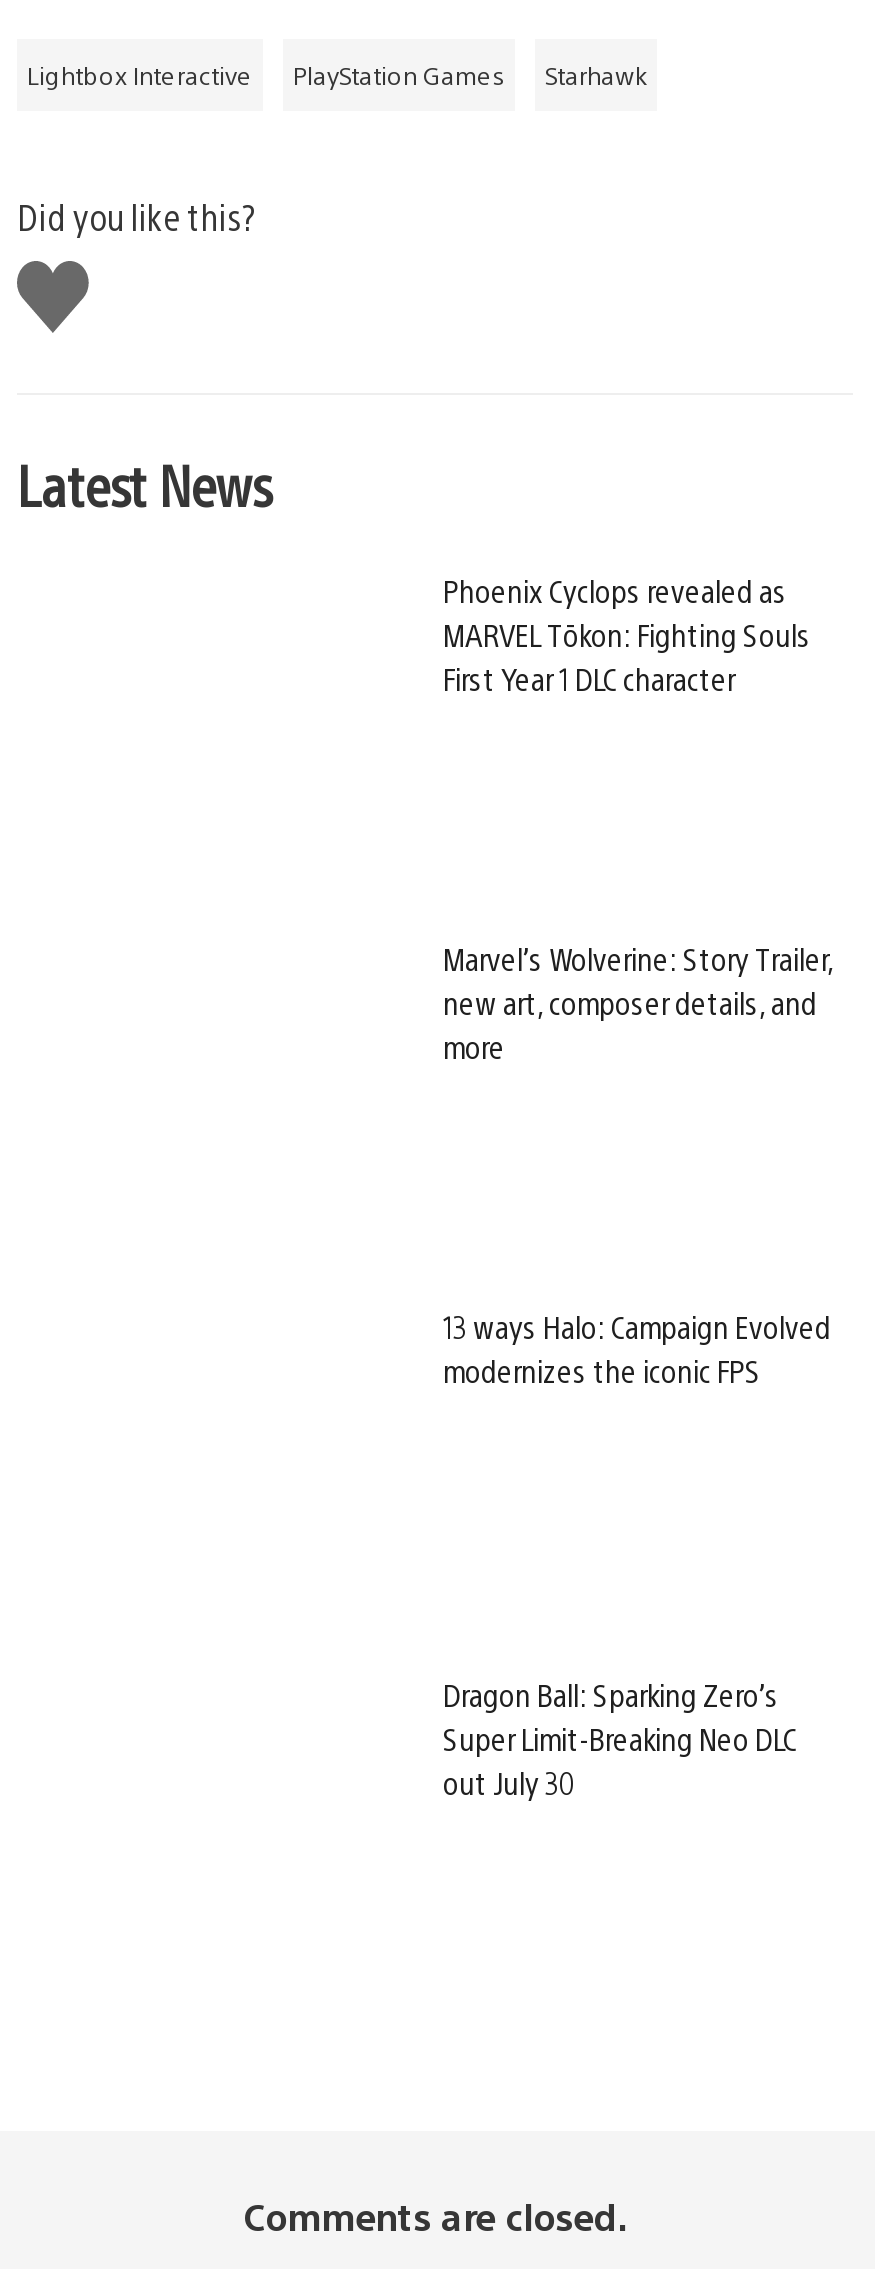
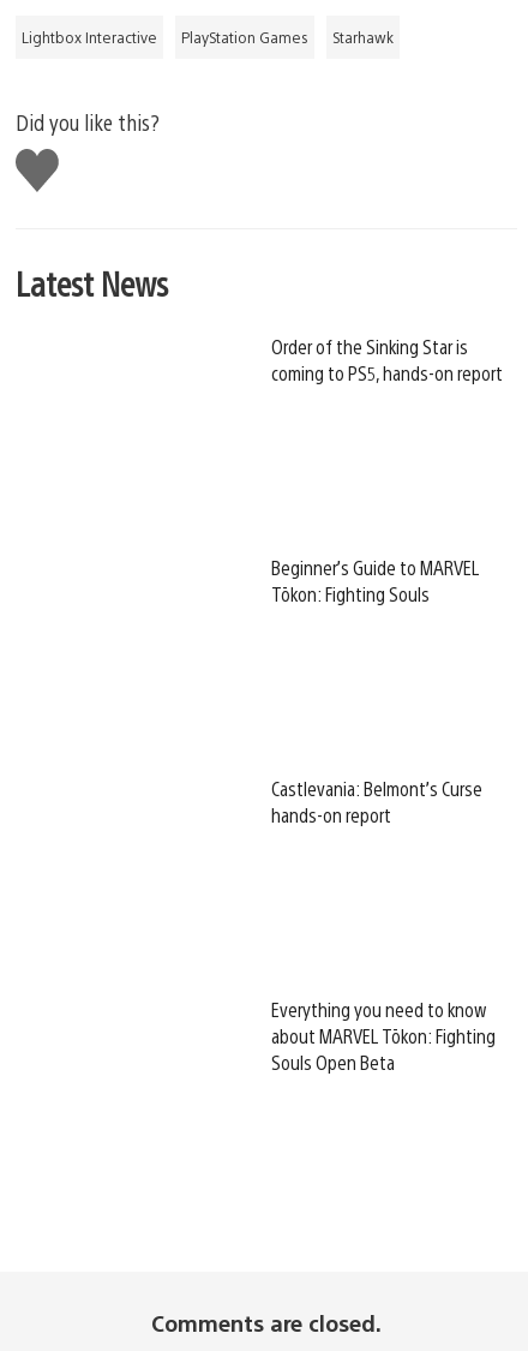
[443,569,811,699] Phoenix Cyclops revealed as | MARVEL Tōkon: Fighting Souls | First Year 1 DLC character -> [271,334,503,385] Order of the Sinking Star is | coming to PS5, hands-on report
[443,937,833,1067] Marvel’s Wolverine: Story Trailer, | new art, composer details, and | more -> [271,555,479,606] Beginner’s Guide to MARVEL | Tōkon: Fighting Souls
[443,1305,831,1391] 13 ways Halo: Campaign Evolved | modernizes the iconic FPS -> [271,776,482,827] Castlevania: Belmont’s Curse | hands-on report
[443,1673,797,1803] Dragon Ball: Sparking Zero’s | Super Limit-Breaking Neo DLC | out July 30 -> [271,997,496,1075] Everything you need to know | about MARVEL Tōkon: Fighting | Souls Open Beta

